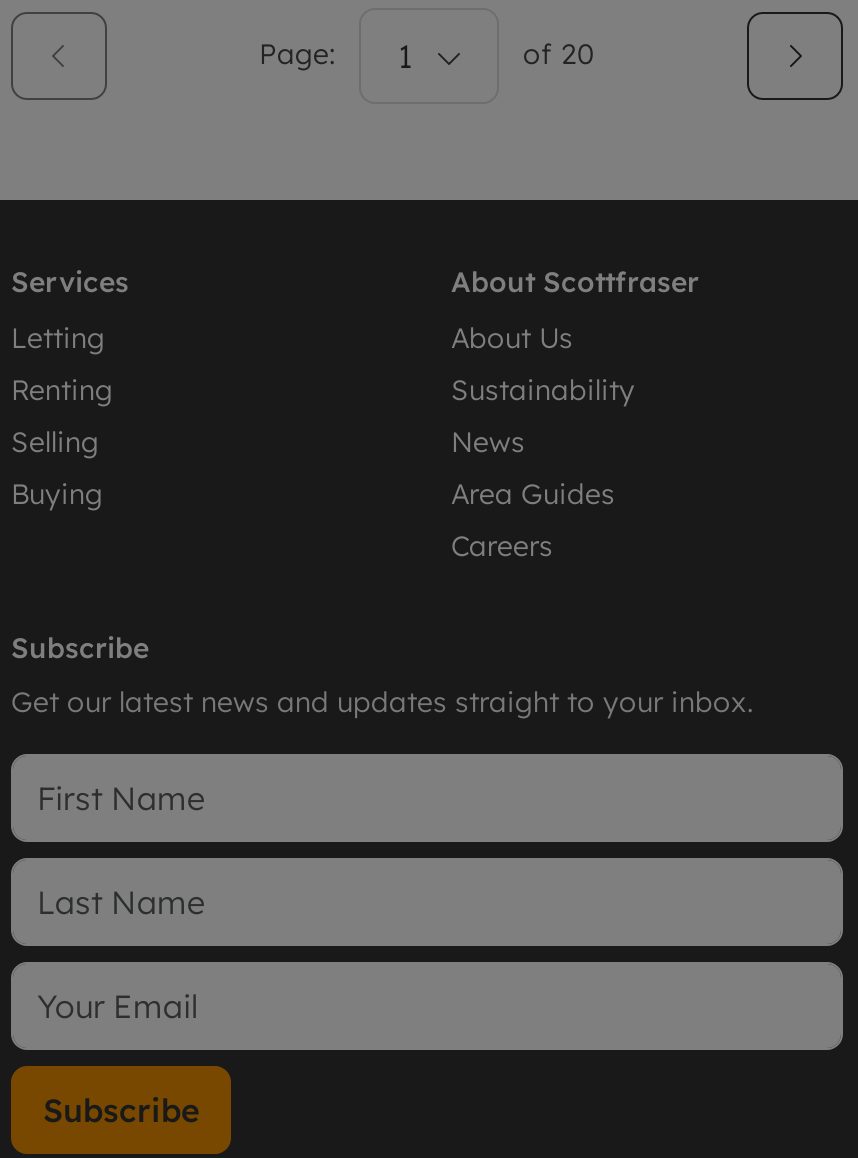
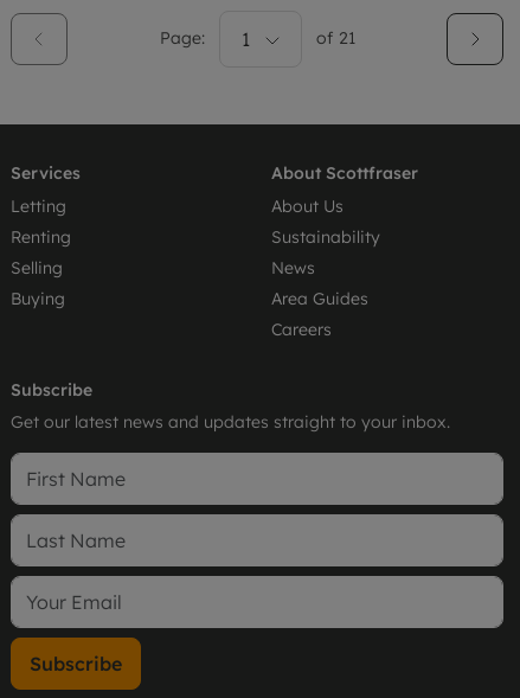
[523,36,595,72] of 20 -> [316,27,355,49] of 21

